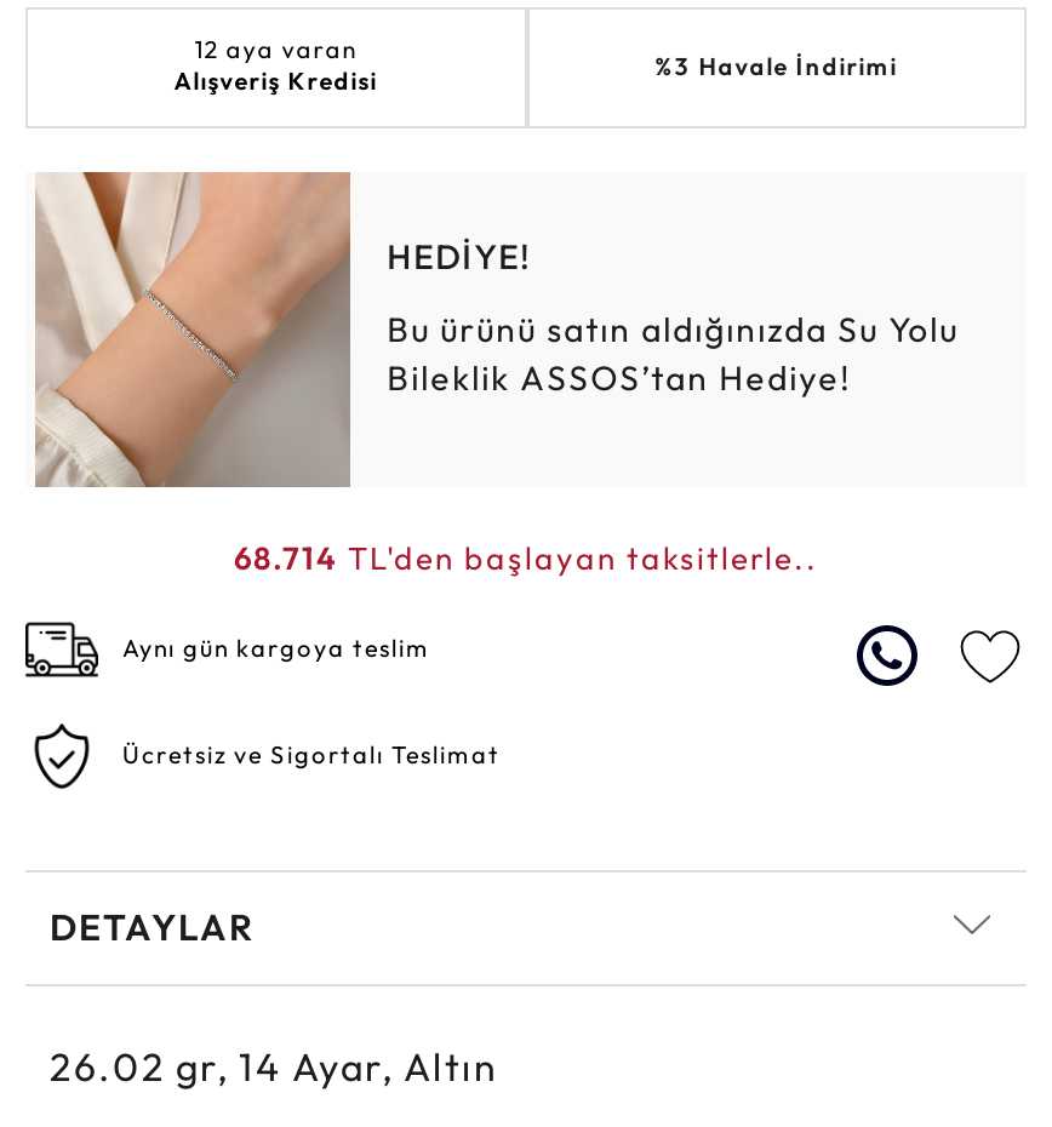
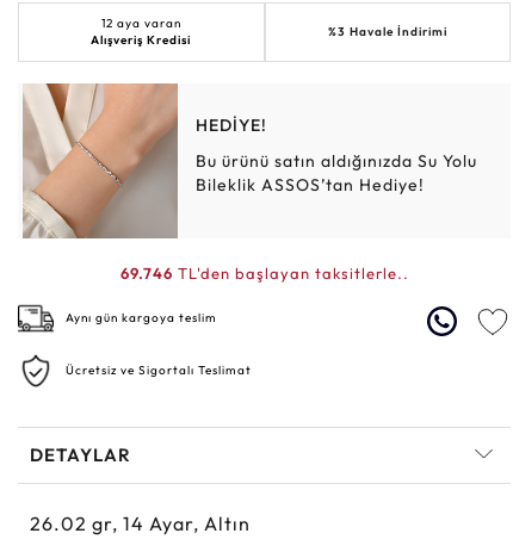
[234,538,818,577] 68.714 TL'den başlayan taksitlerle.. -> [120,263,409,283] 69.746 TL'den başlayan taksitlerle..

